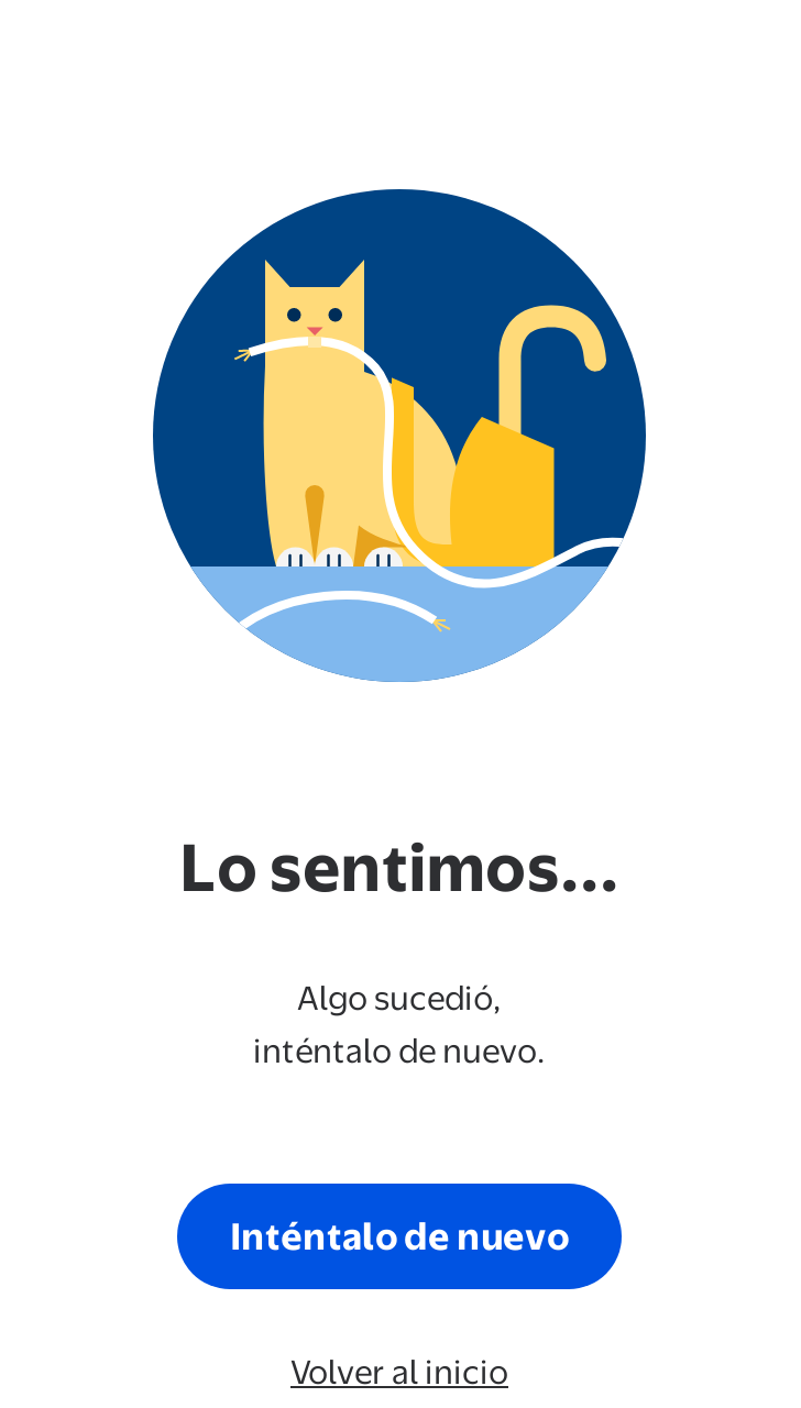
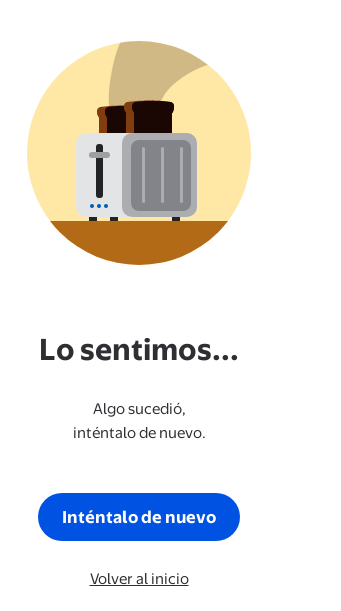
[151,187,648,684] [image] -> [27,41,251,266] [image]

